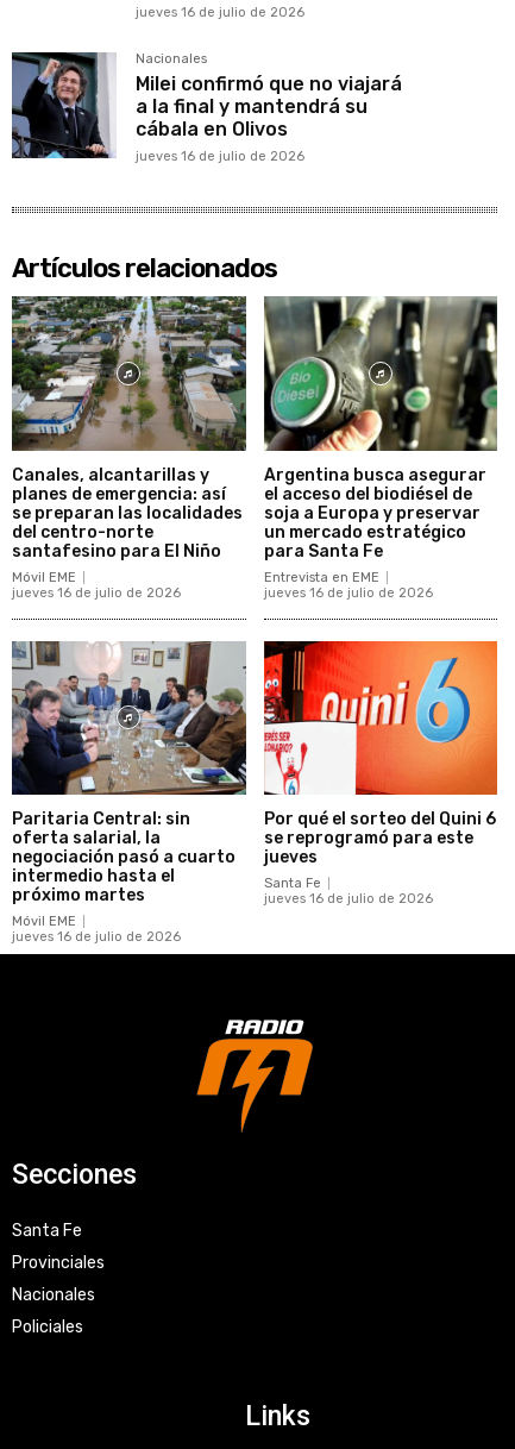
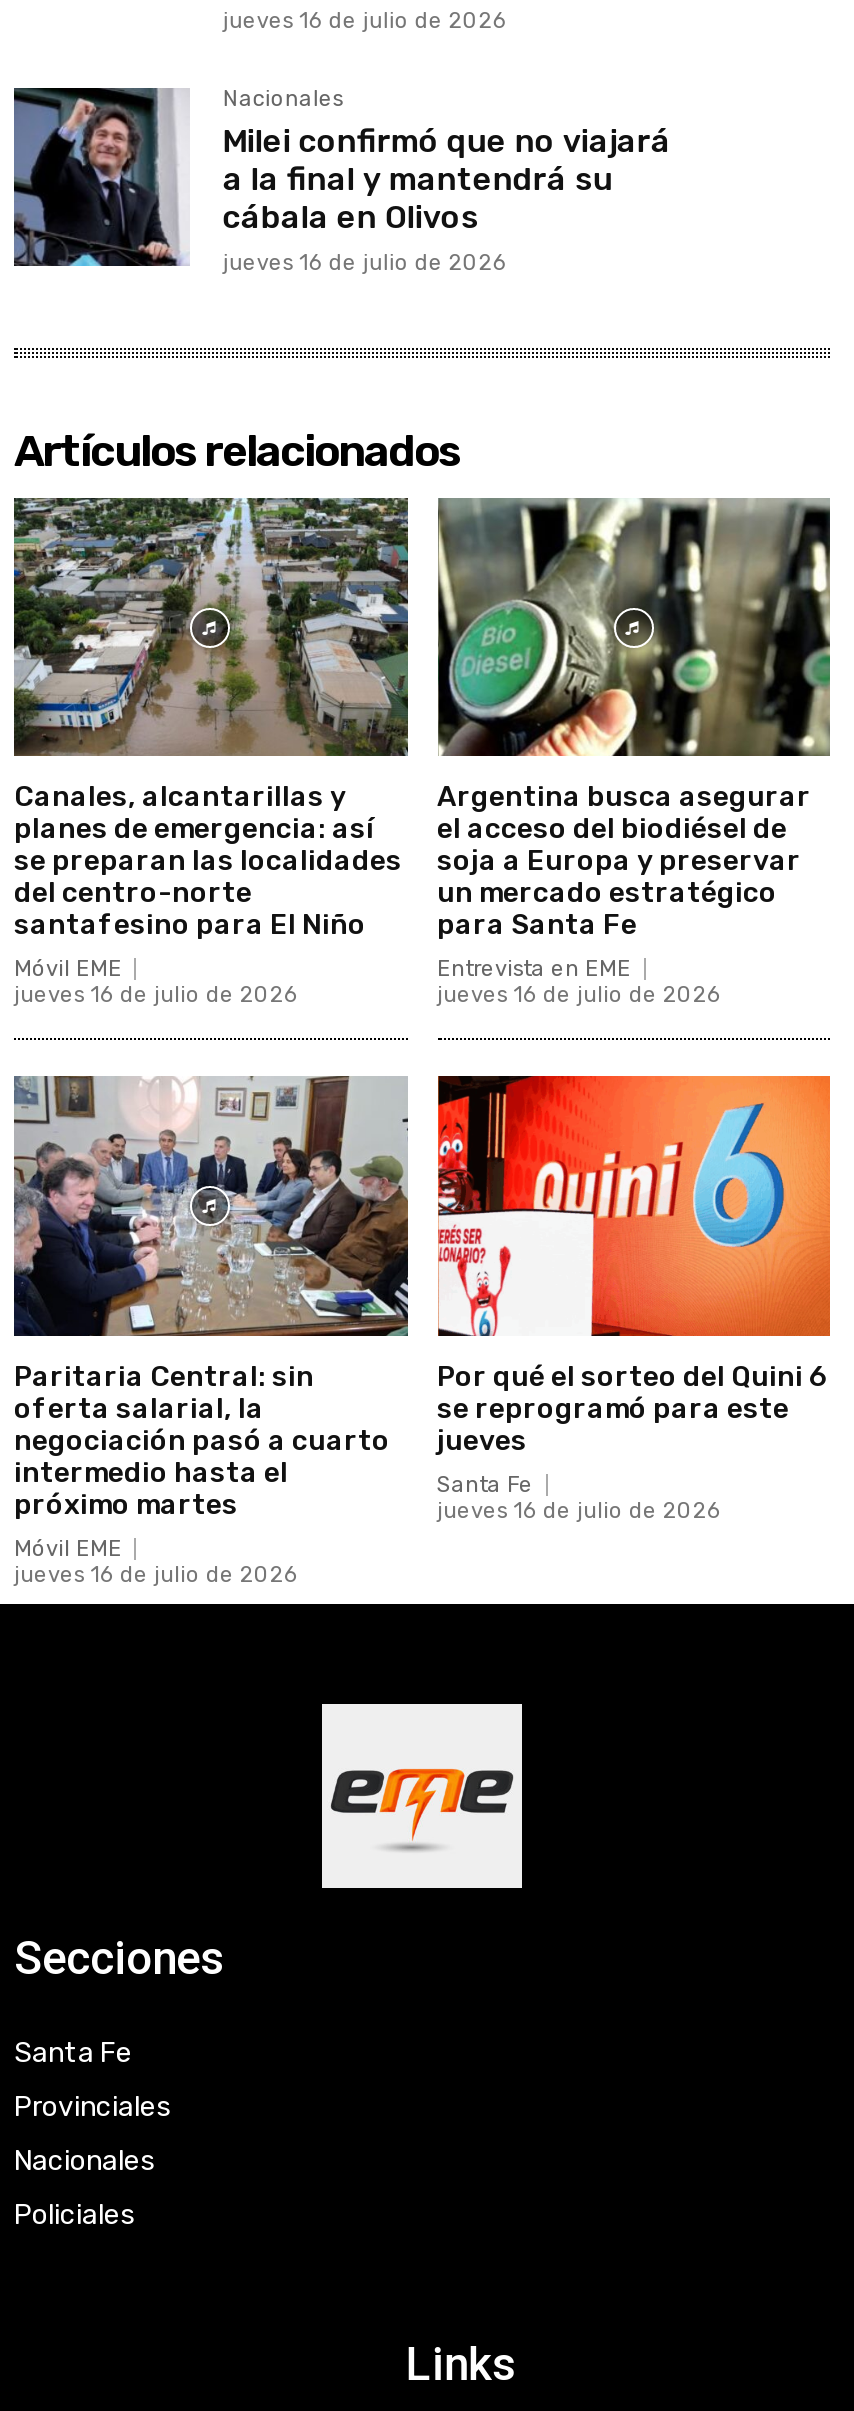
[195,1018,314,1133] [image] -> [320,1702,524,1890] [image]

